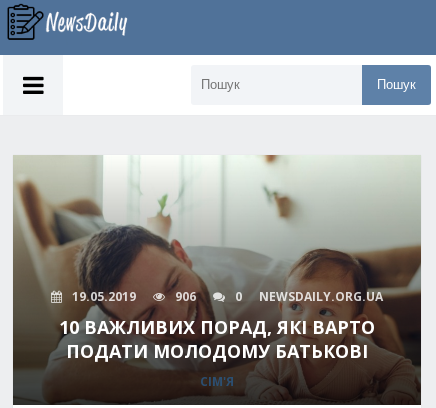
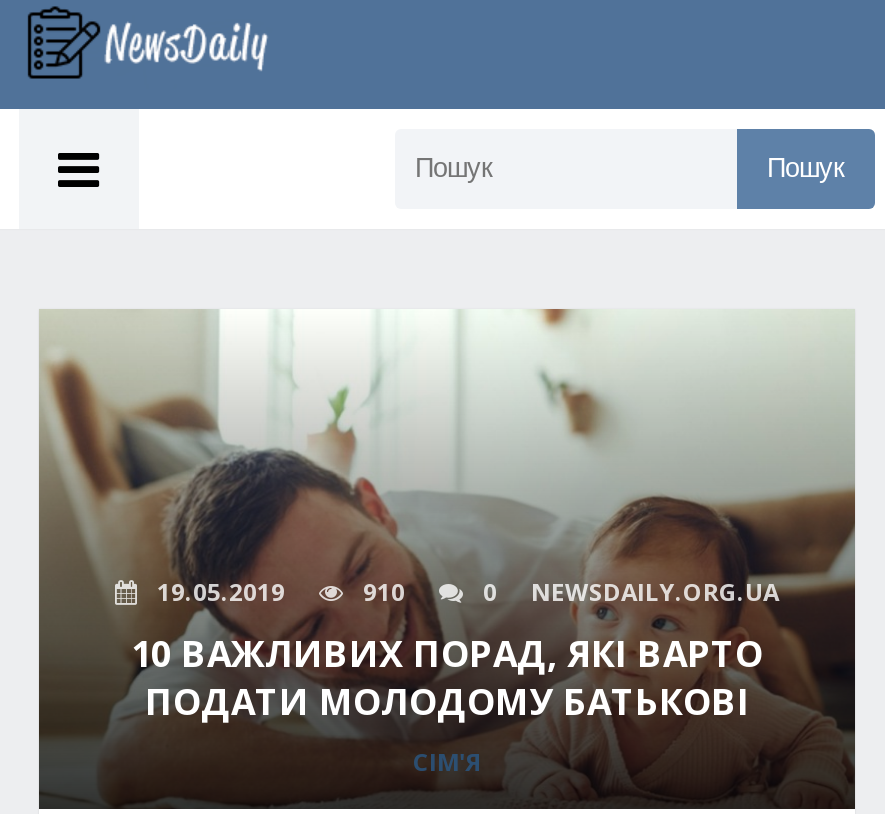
[175,288,196,305] 906 -> [363,575,405,609] 910

